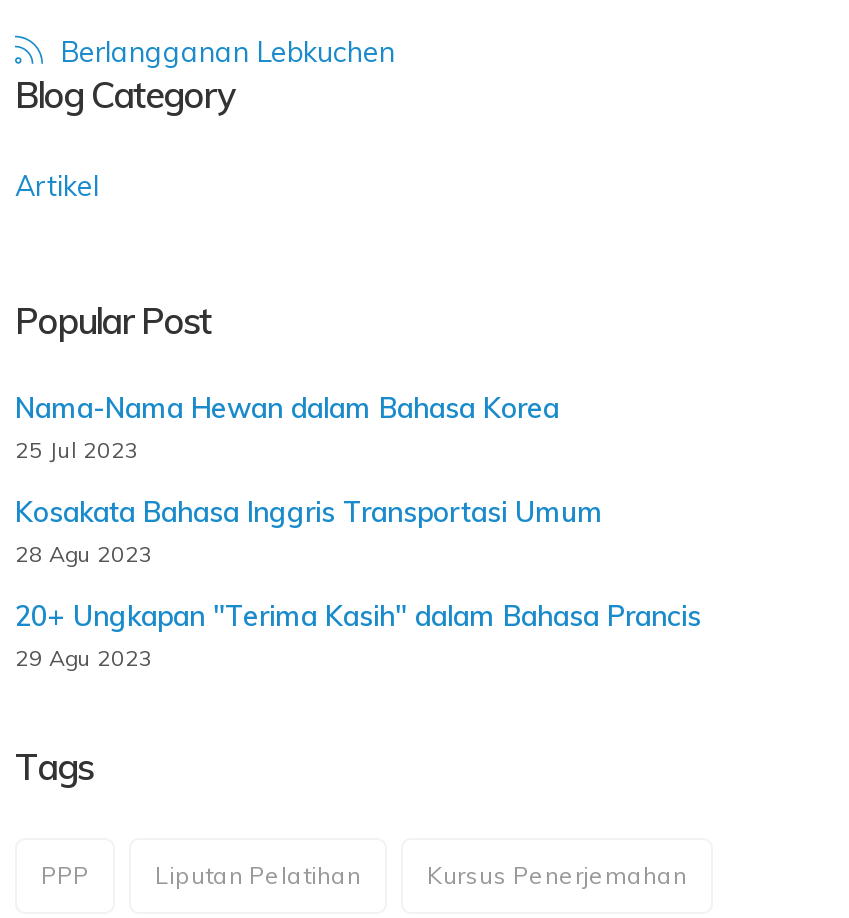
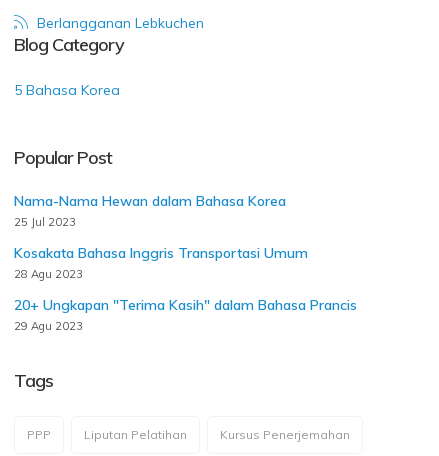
[15,168,99,204] Artikel -> [14,81,120,99] 5 Bahasa Korea

